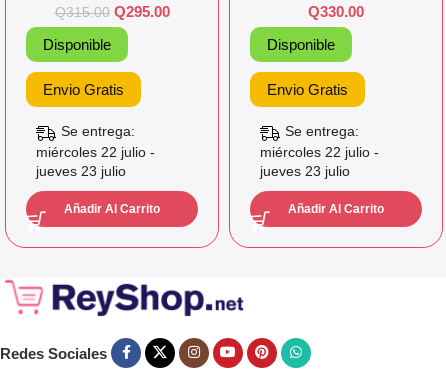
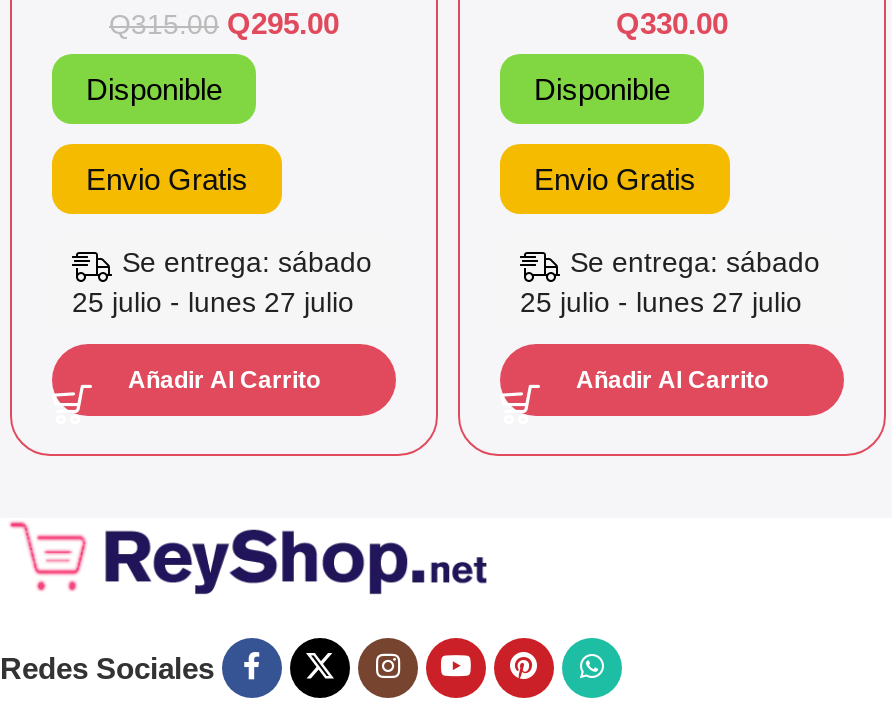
[36,123,155,179] Se entrega: | miércoles 22 julio - | jueves 23 julio -> [72,247,372,319] Se entrega: sábado | 25 julio - lunes 27 julio
[260,123,379,179] Se entrega: | miércoles 22 julio - | jueves 23 julio -> [520,247,820,319] Se entrega: sábado | 25 julio - lunes 27 julio

